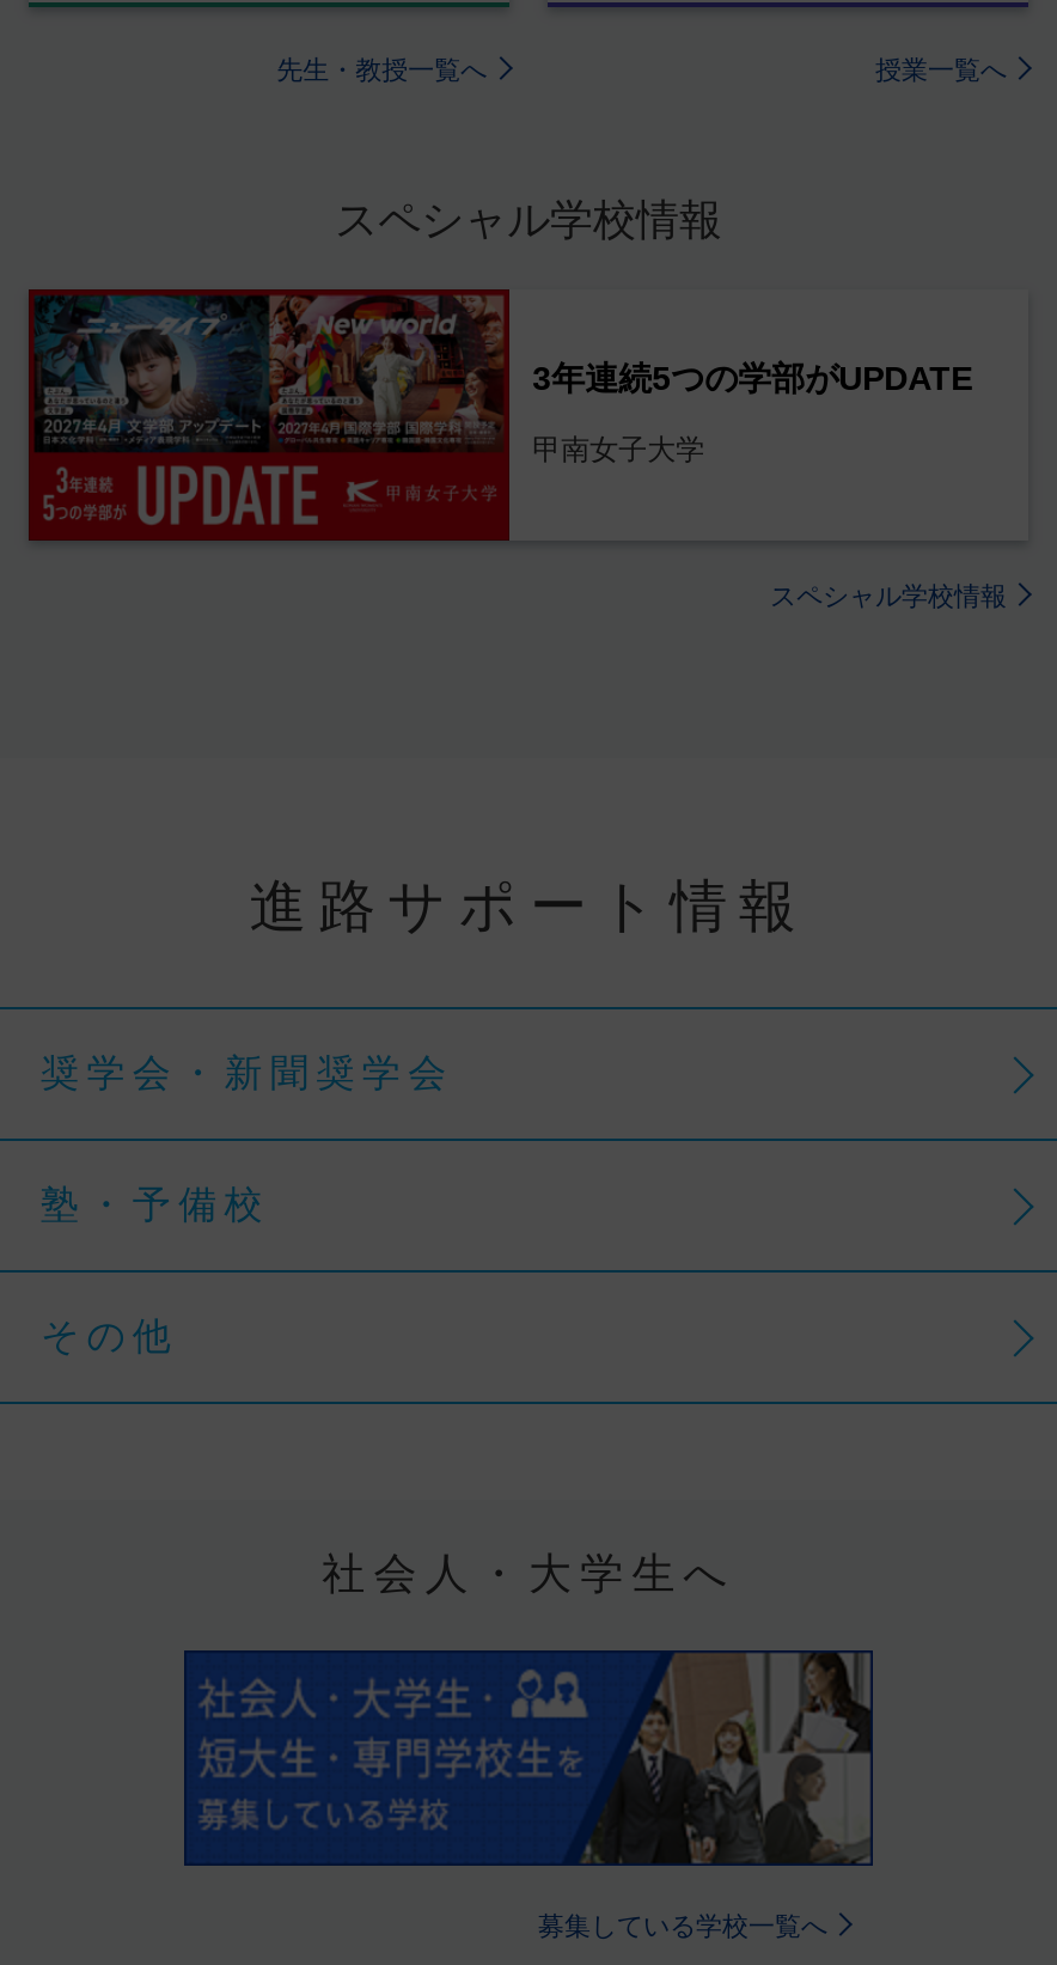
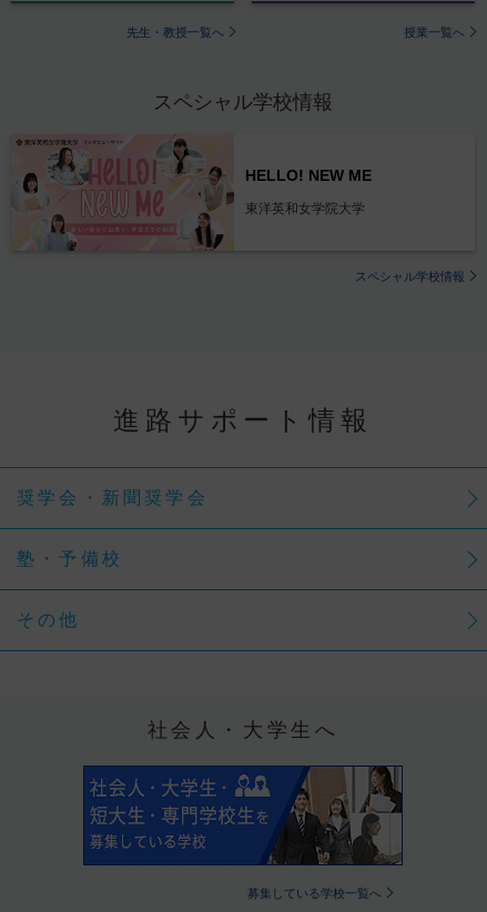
[26,287,972,543] [image] | 3年連続5つの学部がUPDATE -> [11,134,371,252] [image] | HELLO! NEW ME
[532,433,705,466] 甲南女子大学 -> [245,201,365,216] 東洋英和女学院大学

